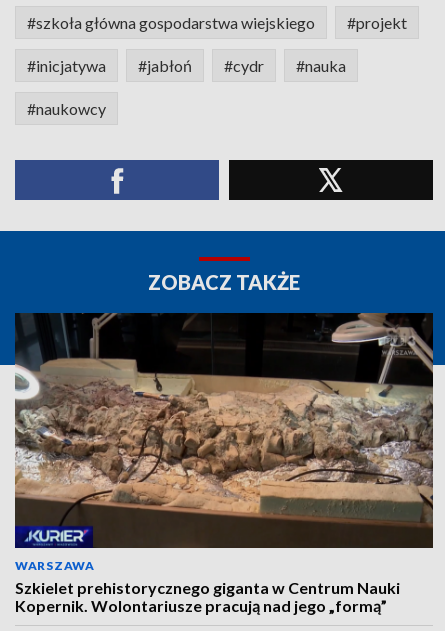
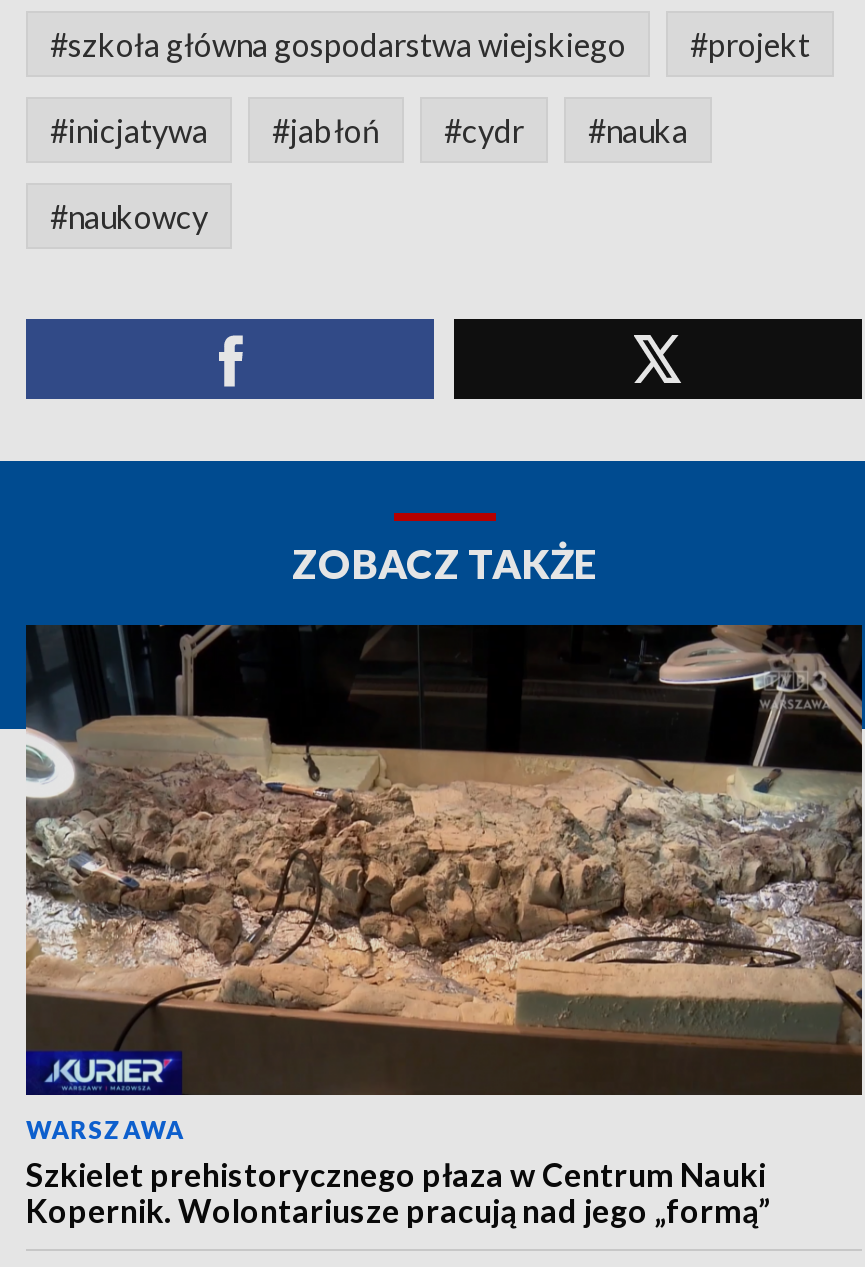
[15,578,400,597] Szkielet prehistorycznego giganta w Centrum Nauki -> [26,1155,766,1193] Szkielet prehistorycznego płaza w Centrum Nauki

